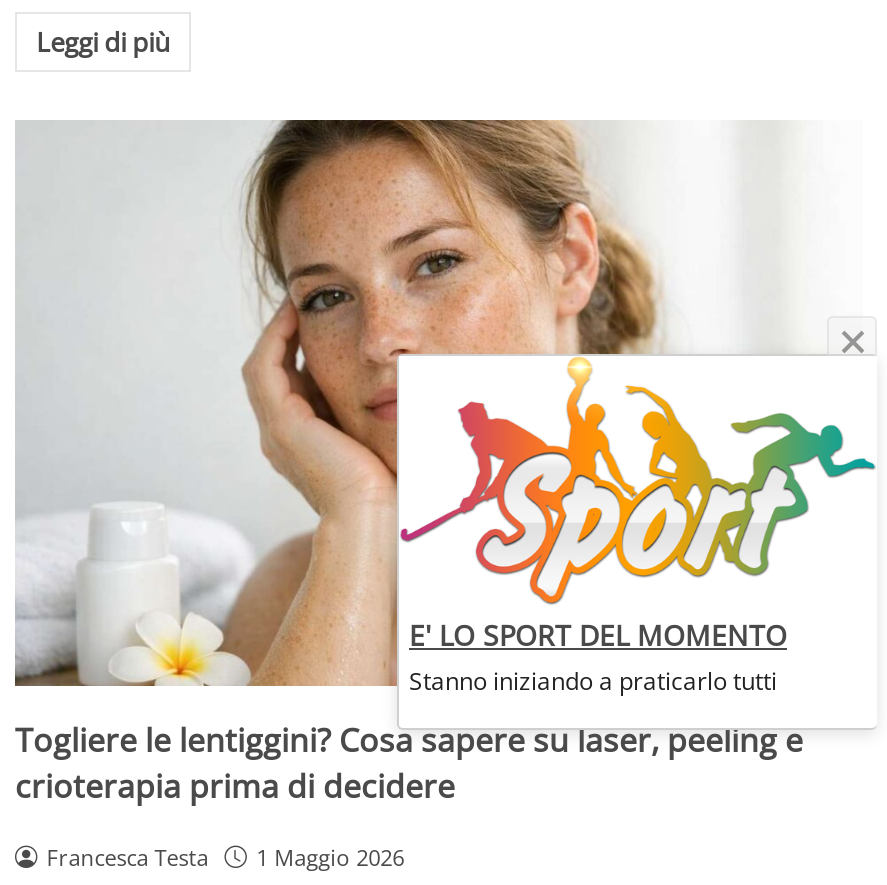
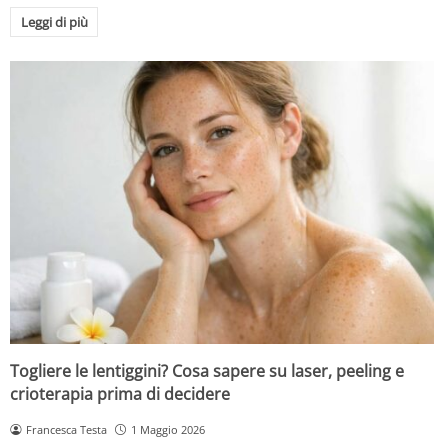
[395,330,877,686] [image] -> [201,168,440,345] [image]
[409,616,787,698] E' LO SPORT DEL MOMENTO | Stanno iniziando a praticarlo tutti -> none

